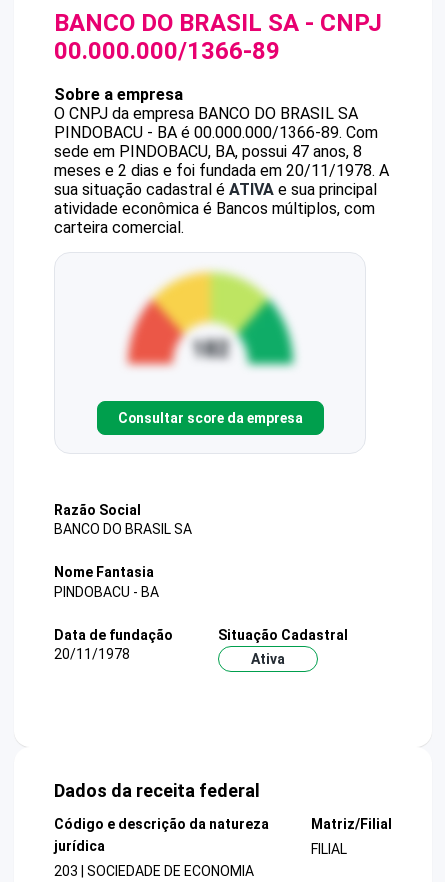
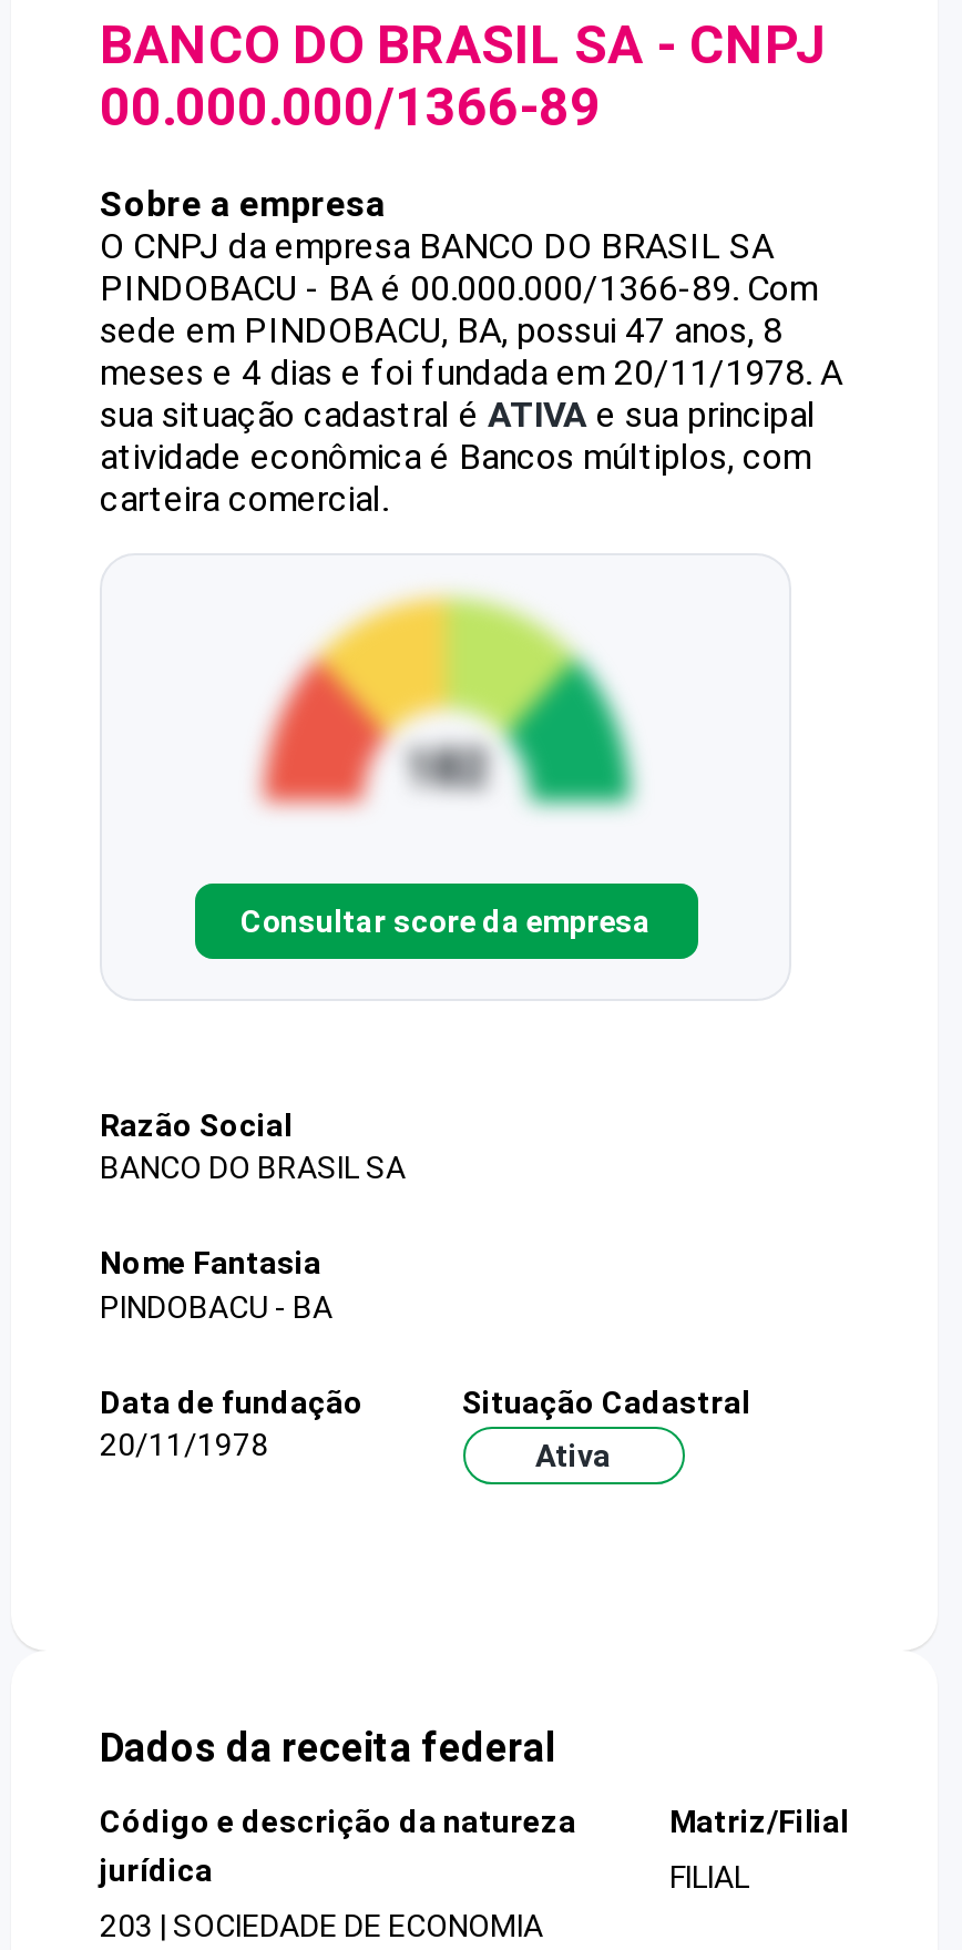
[54,161,389,180] meses e 2 dias e foi fundada em 20/11/1978. A -> [100,351,842,394] meses e 4 dias e foi fundada em 20/11/1978. A

